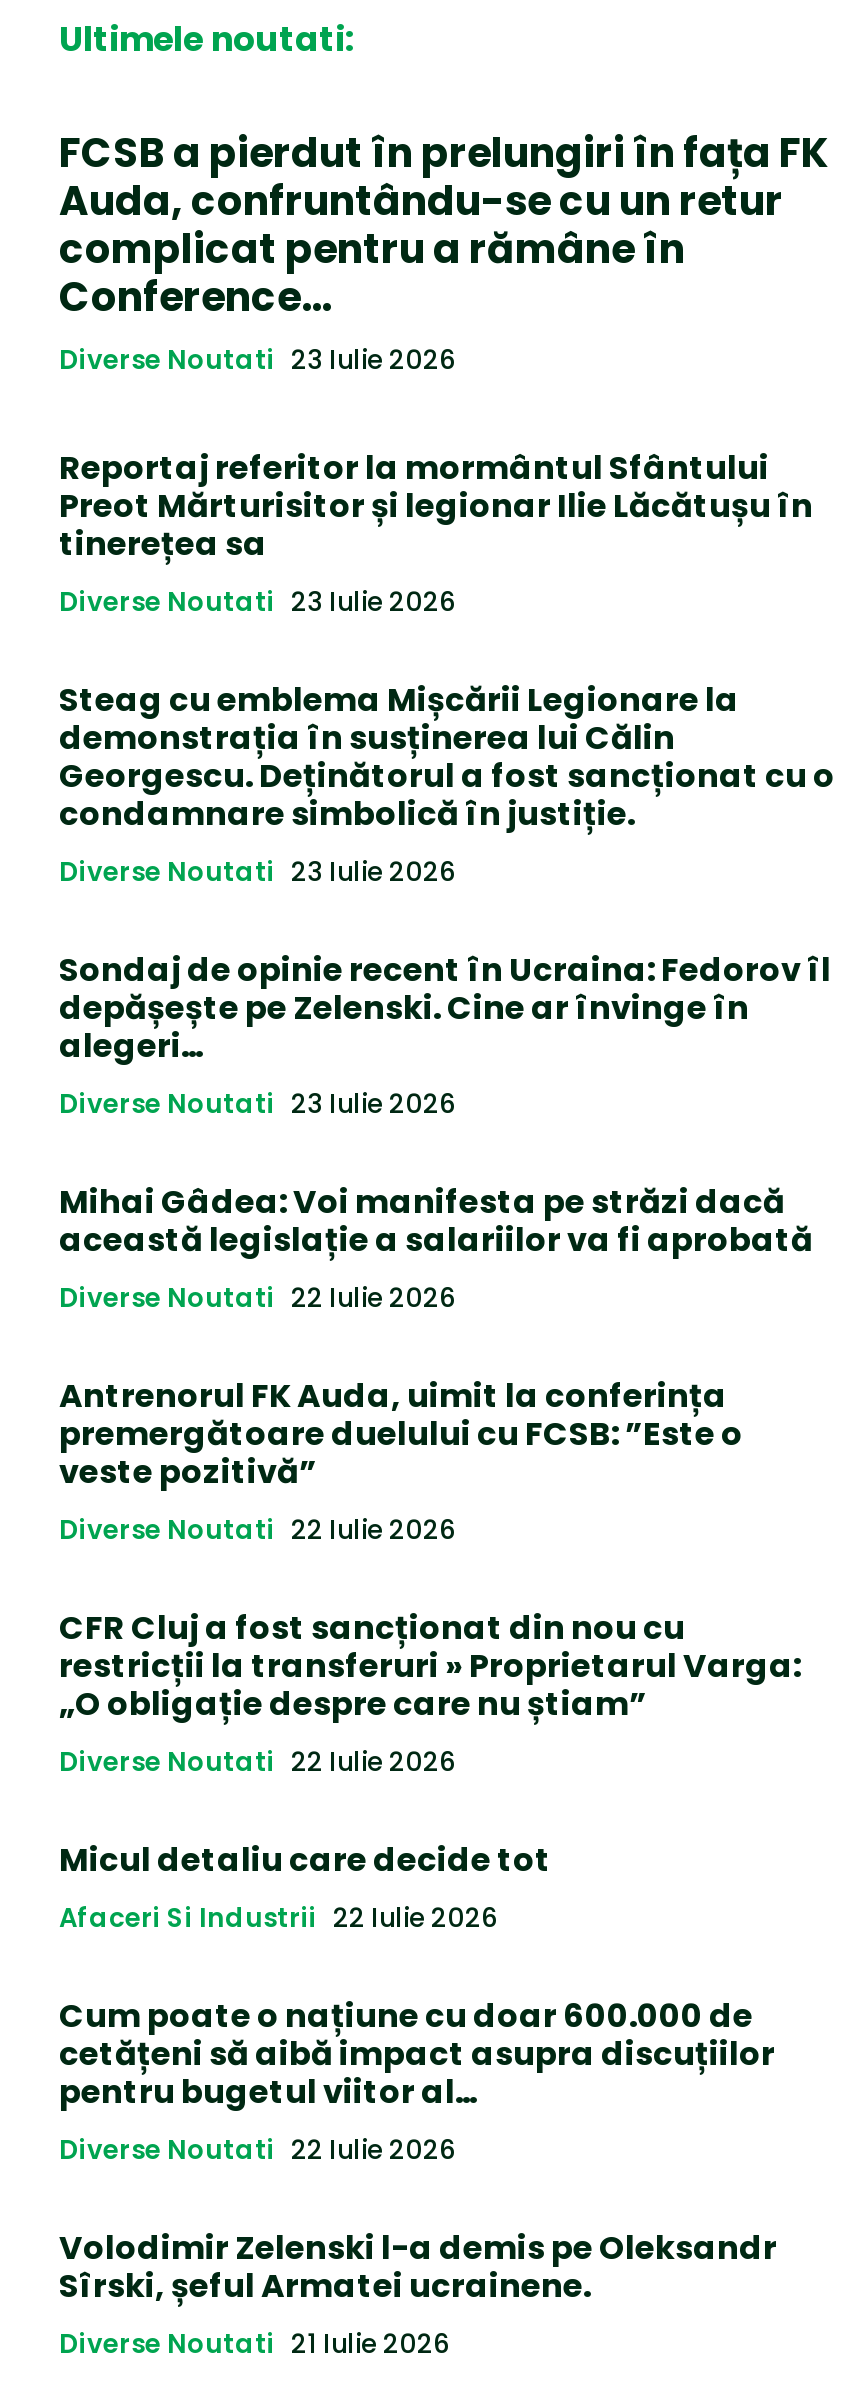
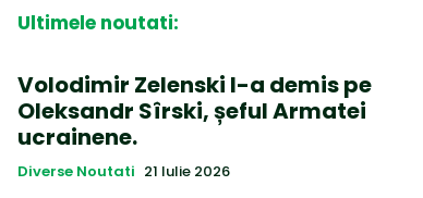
[59,125,835,2309] FCSB a pierdut în prelungiri în fața FK | Auda, confruntându-se cu un retur | complicat pentru a rămâne în | Conference… | Diverse Noutati 23 Iulie 2026 | Reportaj referitor la mormântul Sfântului | Preot Mărturisitor și legionar Ilie Lăcătușu în | tinerețea sa | Diverse Noutati 23 Iulie 2026 | Steag cu emblema Mișcării Legionare la | demonstrația în susținerea lui Călin | Georgescu. Deținătorul a fost sancționat cu o | condamnare simbolică în justiție. | Diverse Noutati 23 Iulie 2026 | Sondaj de opinie recent în Ucraina: Fedorov îl | depășește pe Zelenski. Cine ar învinge în | alegeri… | Diverse Noutati 23 Iulie 2026 | Mihai Gâdea: Voi manifesta pe străzi dacă | această legislație a salariilor va fi aprobată | Diverse Noutati 22 Iulie 2026 | Antrenorul FK Auda, uimit la conferința | premergătoare duelului cu FCSB: ”Este o | veste pozitivă” | Diverse Noutati 22 Iulie 2026 | CFR Cluj a fost sancționat din nou cu | restricții la transferuri » Proprietarul Varga: | „O obligație despre care nu știam” | Diverse Noutati 22 Iulie 2026 | Micul detaliu care decide tot | Afaceri Si Industrii 22 Iulie 2026 | Cum poate o națiune cu doar 600.000 de | cetățeni să aibă impact asupra discuțiilor | pentru bugetul viitor al… | Diverse Noutati 22 Iulie 2026 | Volodimir Zelenski l-a demis pe Oleksandr | Sîrski, șeful Armatei ucrainene. -> [17,70,372,152] Volodimir Zelenski l-a demis pe | Oleksandr Sîrski, șeful Armatei | ucrainene.

